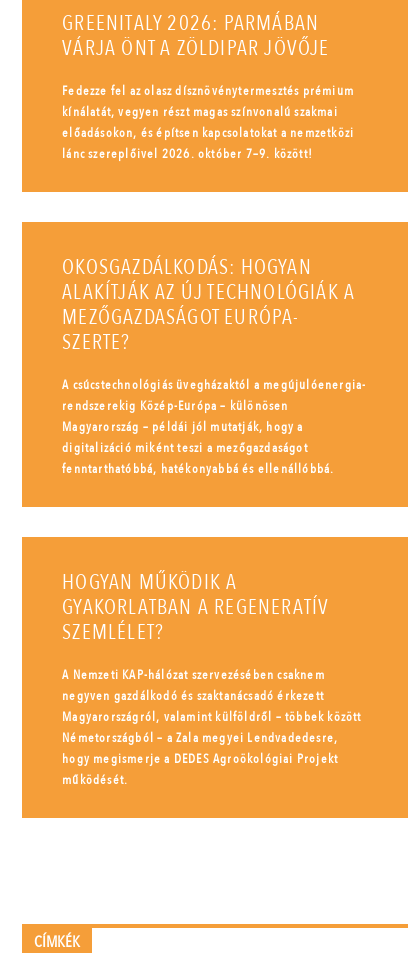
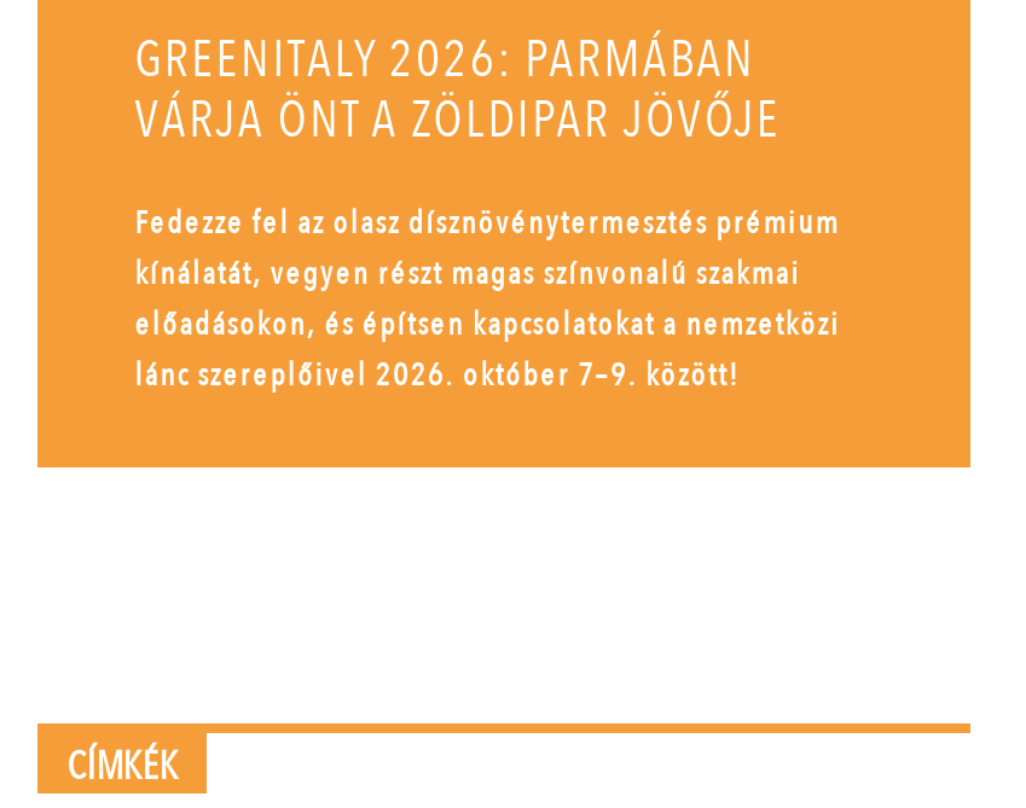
[62,253,366,478] OKOSGAZDÁLKODÁS: HOGYAN | ALAKÍTJÁK AZ ÚJ TECHNOLÓGIÁK A | MEZŐGAZDASÁGOT EURÓPA- | SZERTE? | A csúcstechnológiás üvegházaktól a megújulóenergia- | rendszerekig Közép-Európa – különösen | Magyarország – példái jól mutatják, hogy a | digitalizáció miként teszi a mezőgazdaságot | fenntarthatóbbá, hatékonyabbá és ellenállóbbá. -> none
[62,568,362,789] HOGYAN MŰKÖDIK A | GYAKORLATBAN A REGENERATÍV | SZEMLÉLET? | A Nemzeti KAP-hálózat szervezésében csaknem | negyven gazdálkodó és szaktanácsadó érkezett | Magyarországról, valamint külföldről – többek között | Németországból – a Zala megyei Lendvadedesre, | hogy megismerje a DEDES Agroökológiai Projekt | működését. -> none

